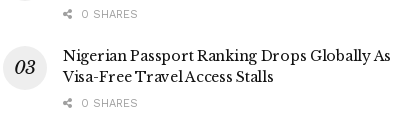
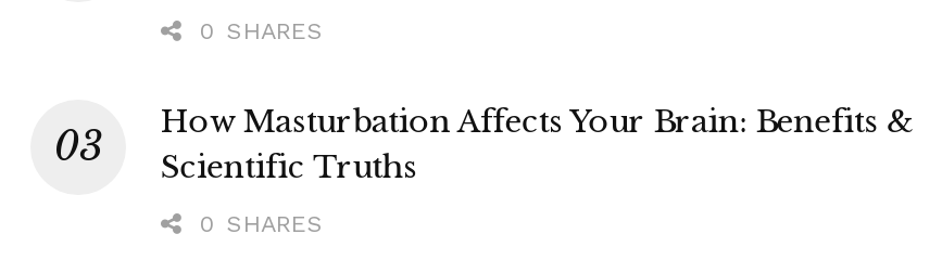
[63,47,391,86] Nigerian Passport Ranking Drops Globally As | Visa-Free Travel Access Stalls -> [161,103,914,187] How Masturbation Affects Your Brain: Benefits & | Scientific Truths

